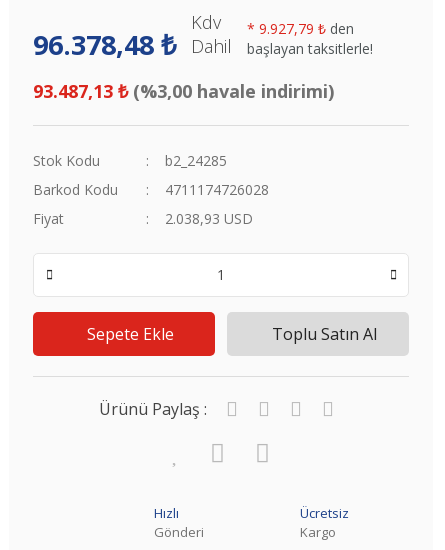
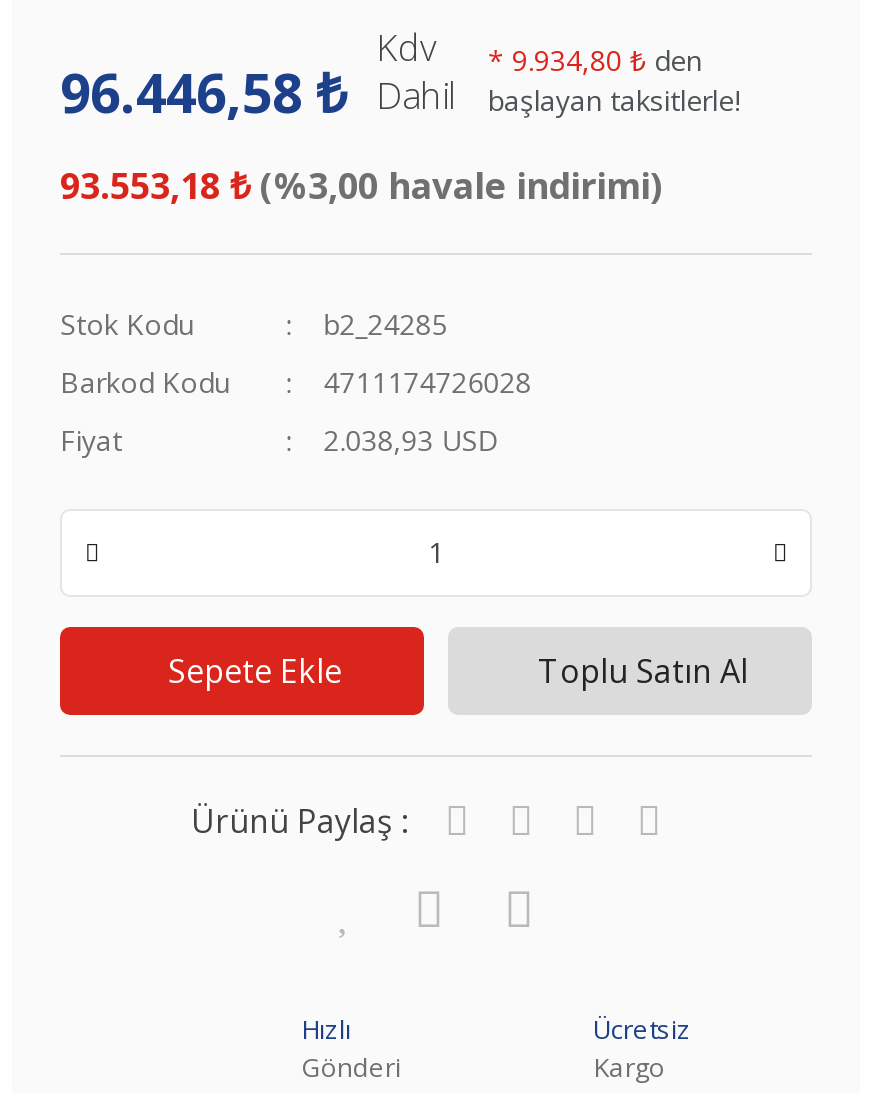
[191,10,354,38] Kdv * 9.927,79 ₺ den -> [376,22,702,78] Kdv * 9.934,80 ₺ den
[33,26,373,63] 96.378,48 ₺ Dahil başlayan taksitlerle! -> [60,54,740,128] 96.446,58 ₺ Dahil başlayan taksitlerle!
[33,79,334,103] 93.487,13 ₺ (%3,00 havale indirimi) -> [60,160,662,208] 93.553,18 ₺ (%3,00 havale indirimi)

